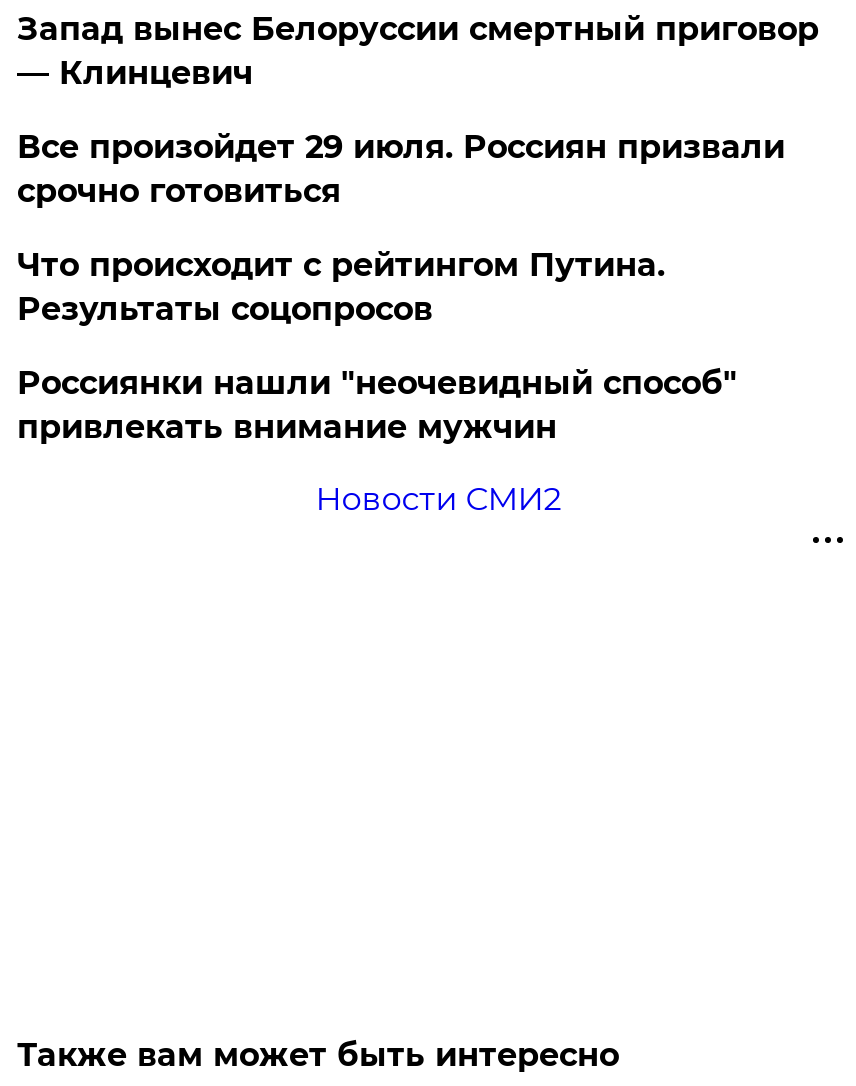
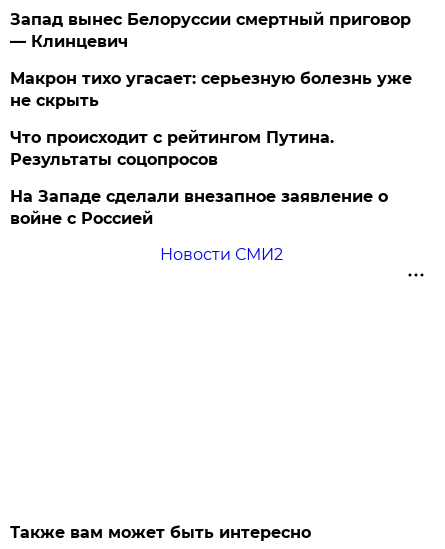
[17,128,785,210] Все произойдет 29 июля. Россиян призвали | срочно готовиться -> [10,69,412,110] Макрон тихо угасает: серьезную болезнь уже | не скрыть
[17,364,737,446] Россиянки нашли "неочевидный способ" | привлекать внимание мужчин -> [10,187,388,228] На Западе сделали внезапное заявление о | войне с Россией

